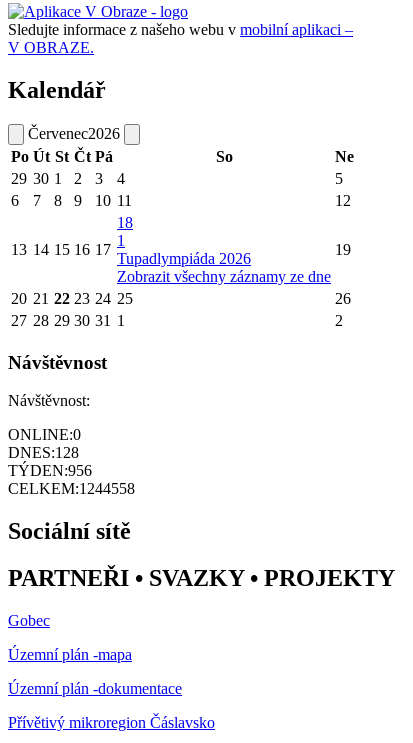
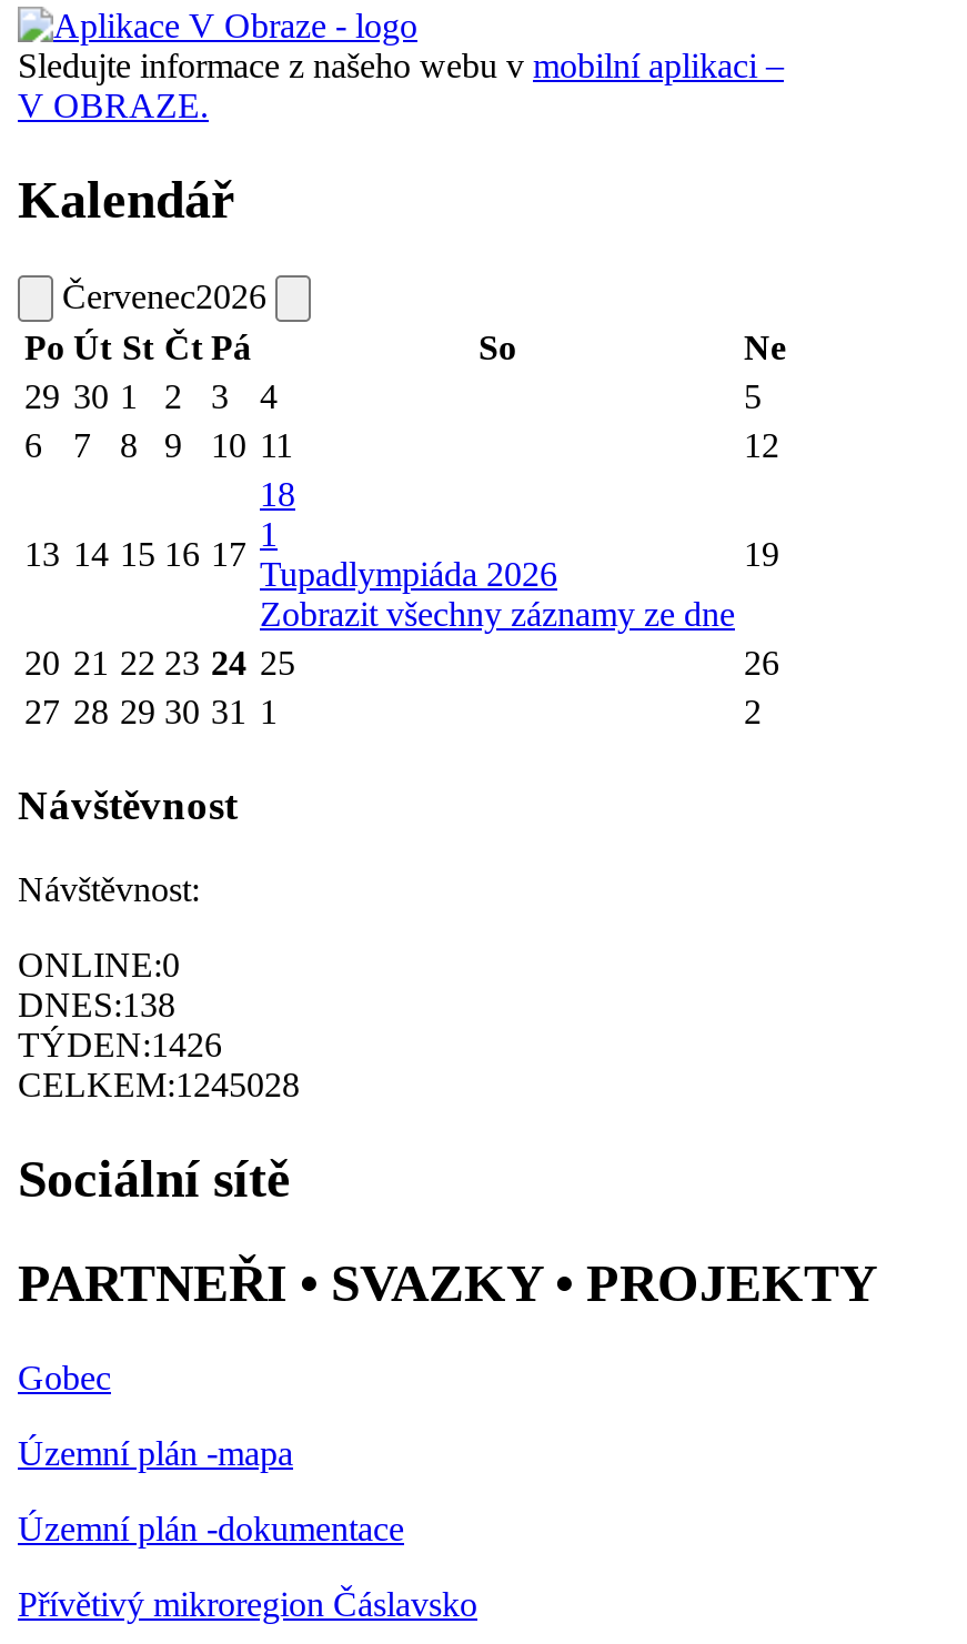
[8,444,79,461] DNES:128 -> [18,987,175,1024] DNES:138
[8,462,92,479] TÝDEN:956 -> [18,1027,222,1064] TÝDEN:1426
[8,480,135,497] CELKEM:1244558 -> [18,1067,300,1104] CELKEM:1245028

